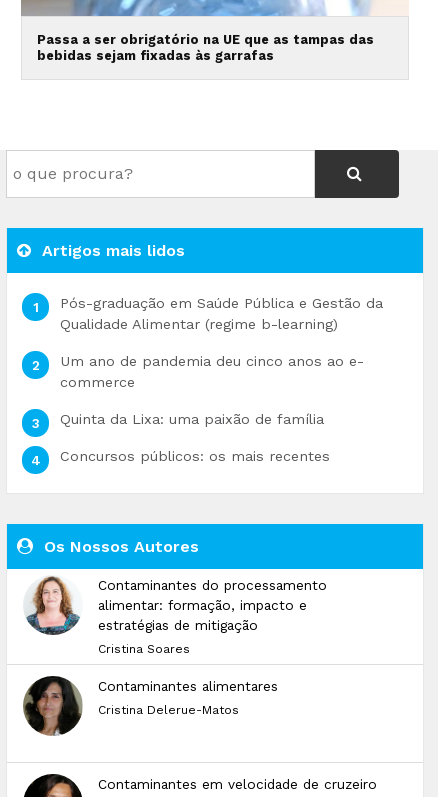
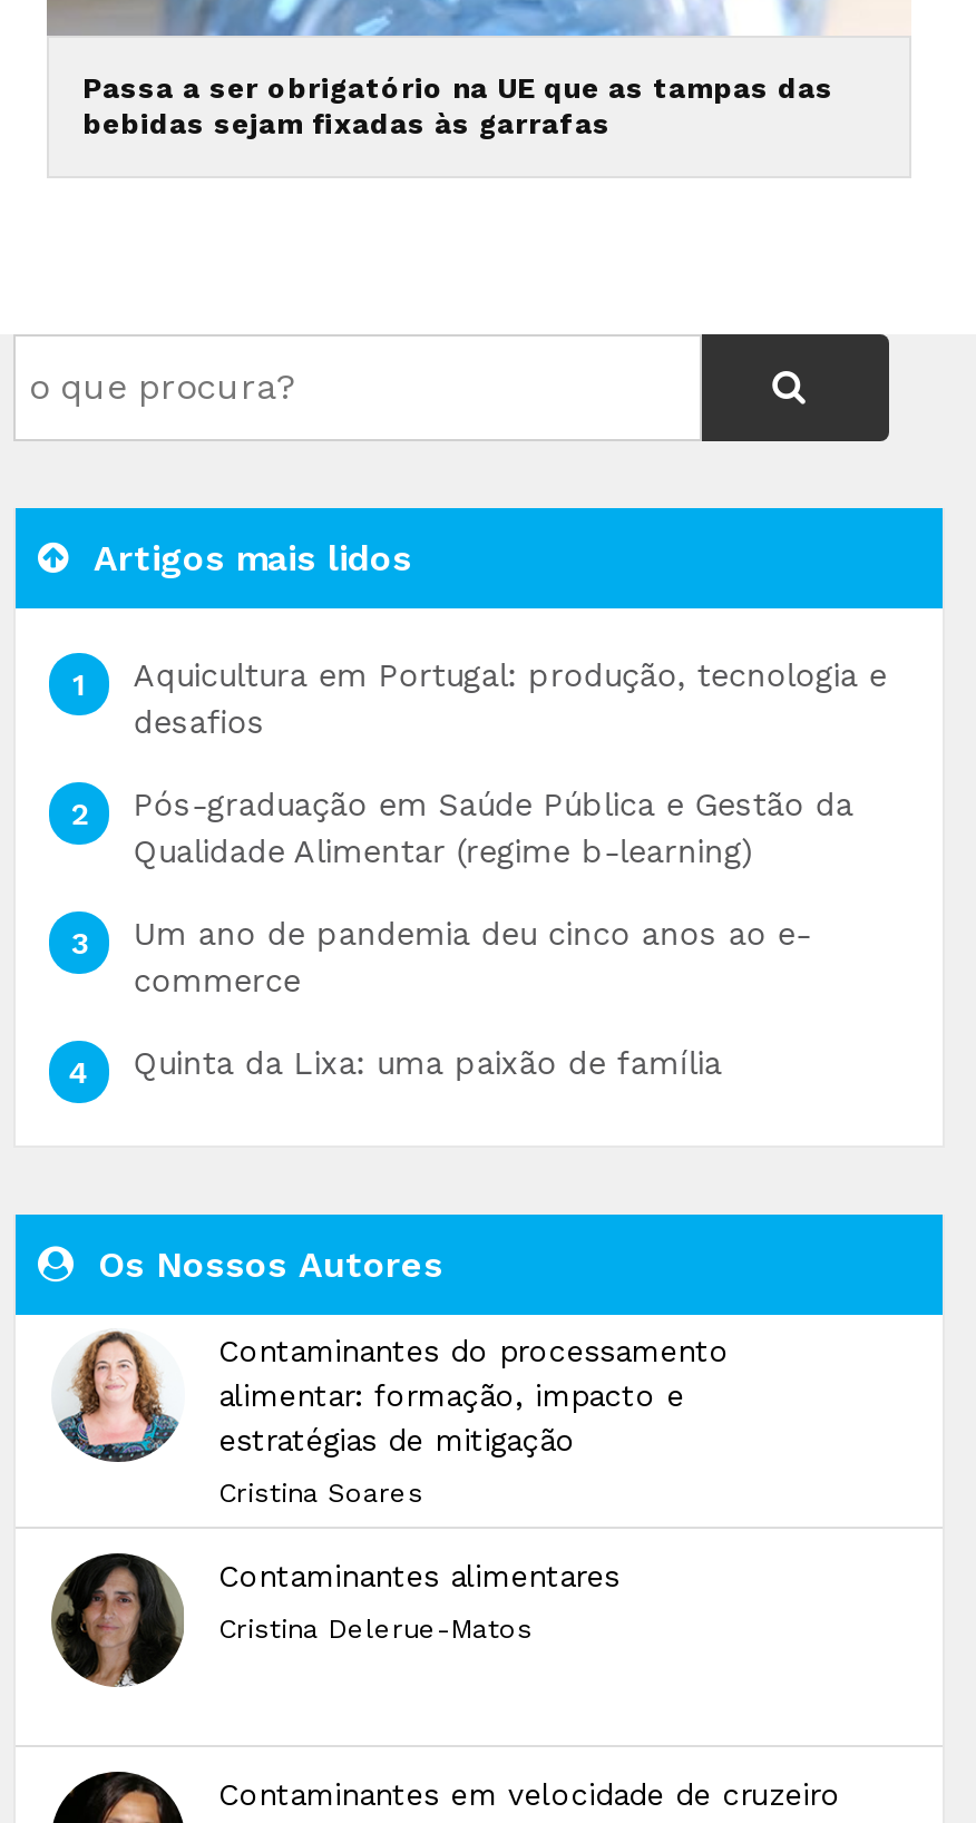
none -> [133,657,886,740] Aquicultura em Portugal: produção, tecnologia e | desafios
moved [60,295,383,427] -> [133,787,853,1081]: Pós-graduação em Saúde Pública e Gestão da | Qualidade Alimentar (regime b-learning) | Um ano de pandemia deu cinco anos ao e- | commerce | Quinta da Lixa: uma paixão de família
[60,448,330,464] Concursos públicos: os mais recentes -> none

